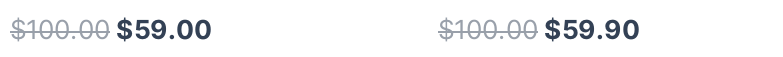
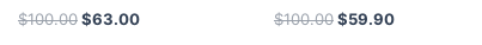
[116,14,212,46] $59.00 -> [81,9,140,28] $63.00

